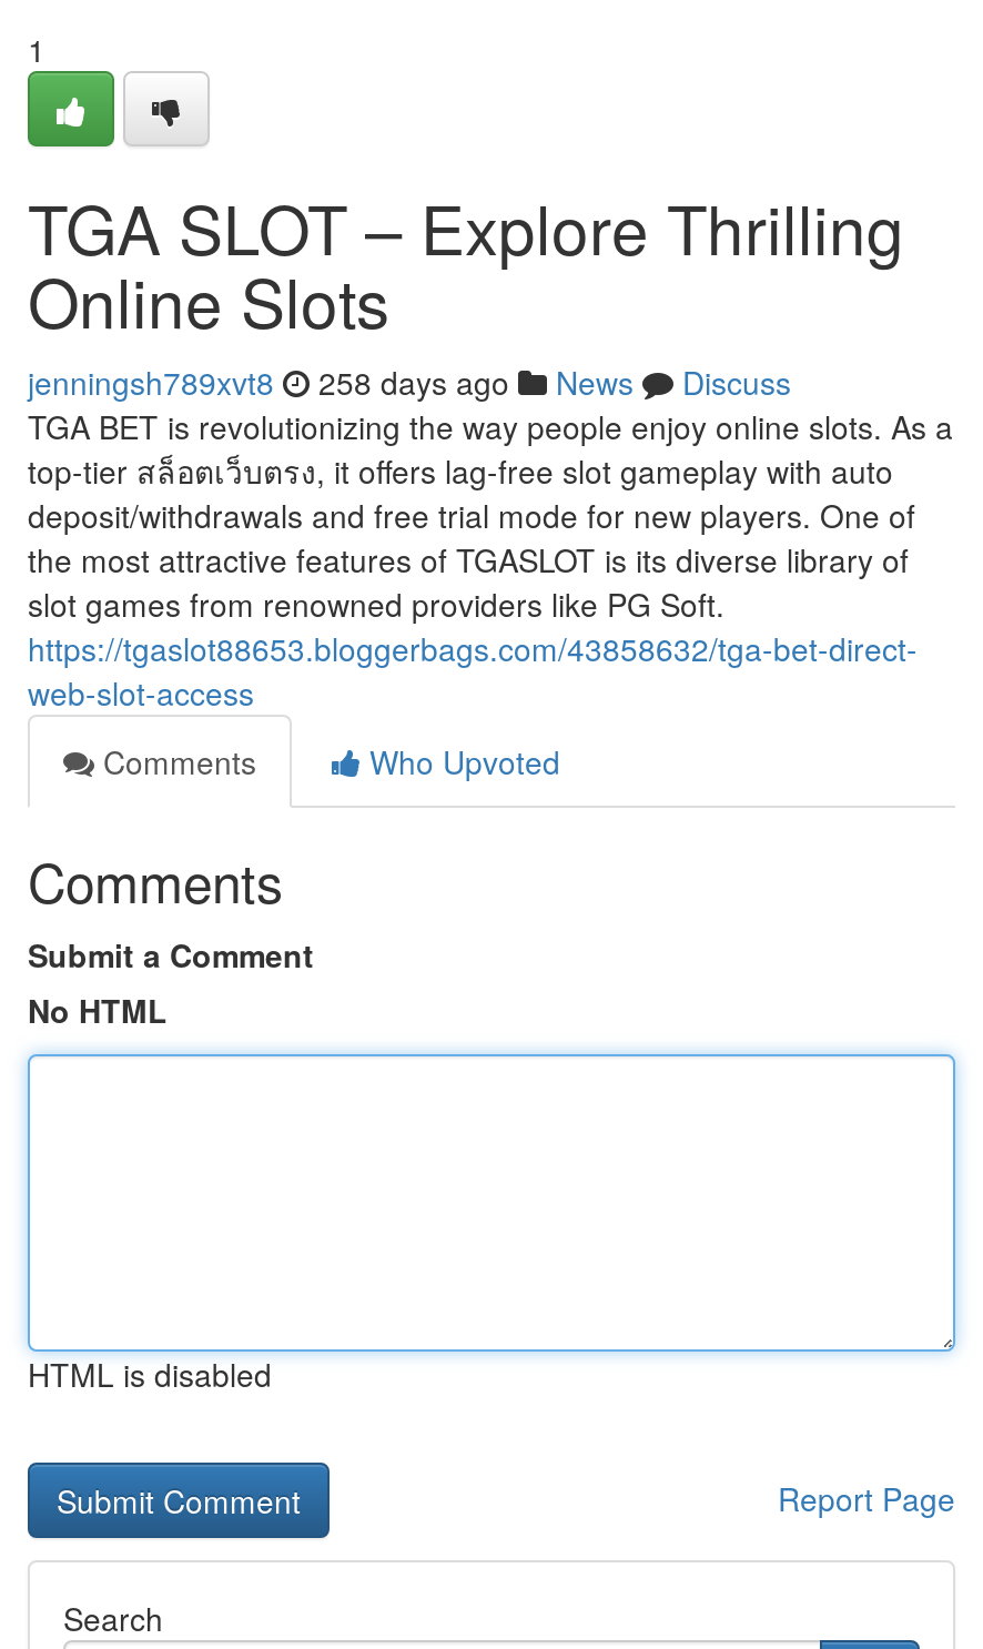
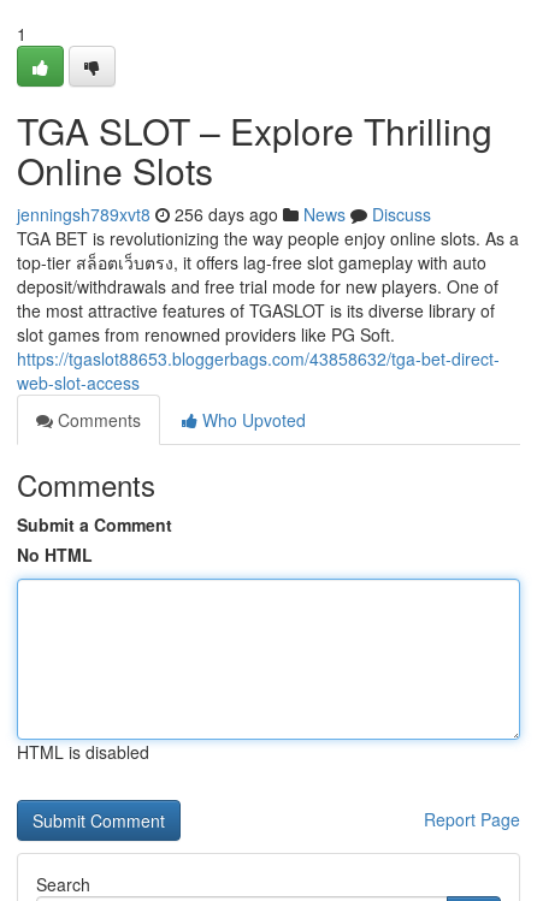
[28,360,791,404] jenningsh789xvt8 258 days ago News Discuss -> [17,202,431,226] jenningsh789xvt8 256 days ago News Discuss

